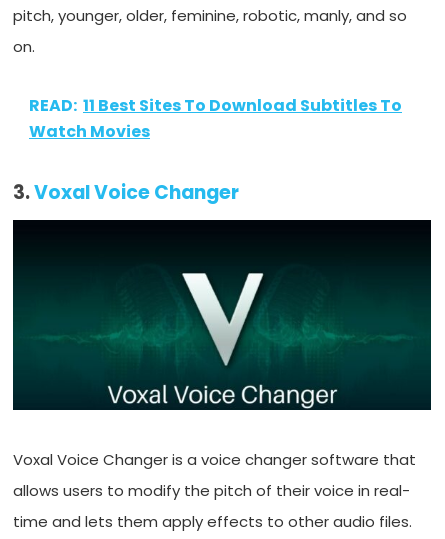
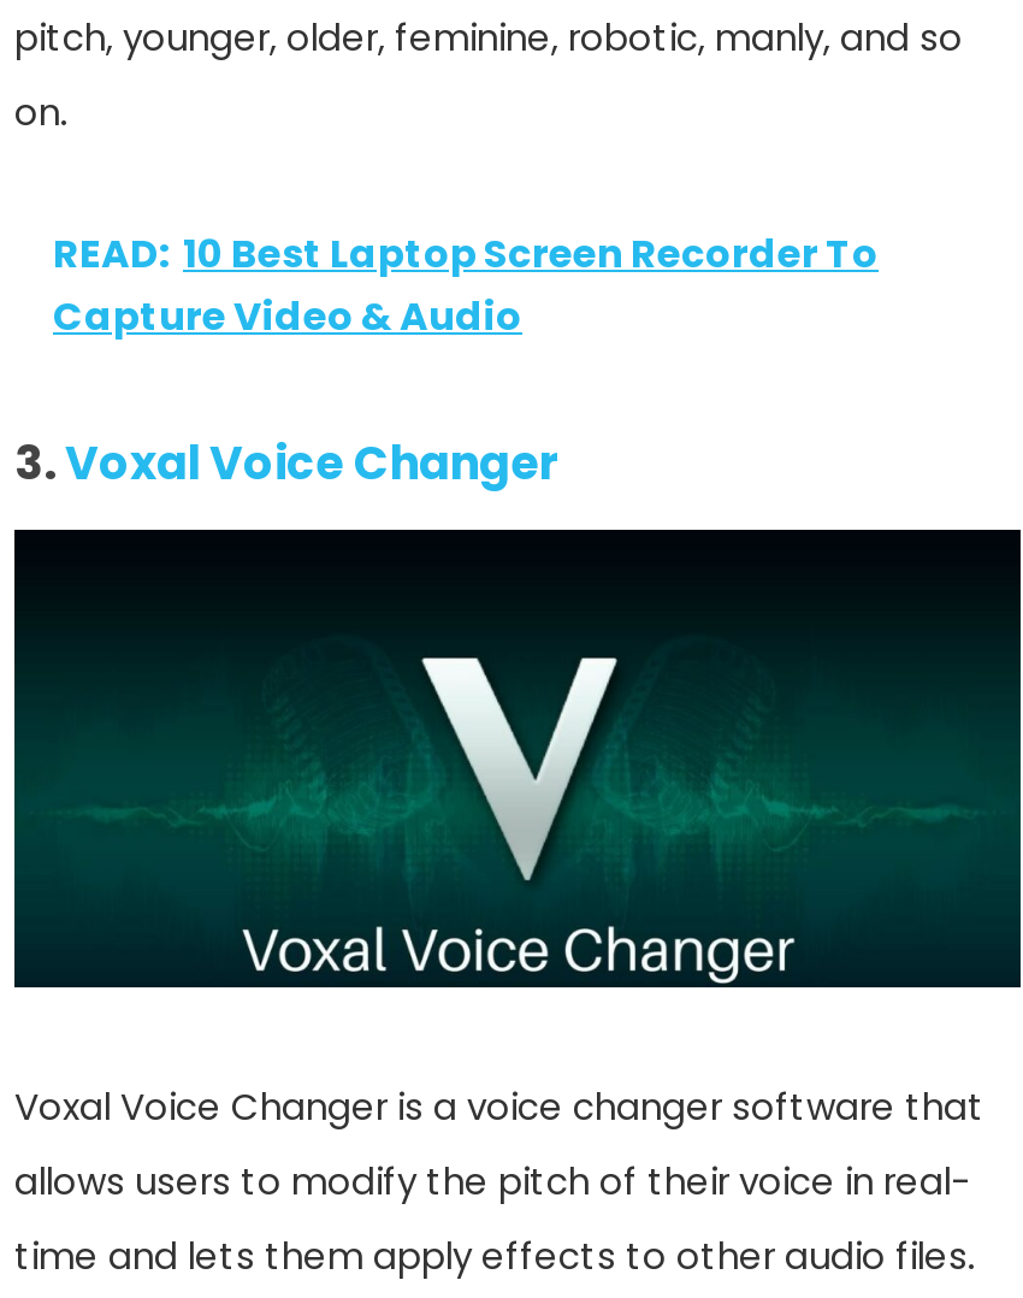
[29,94,402,143] READ: 11 Best Sites To Download Subtitles To | Watch Movies -> [53,226,879,344] READ: 10 Best Laptop Screen Recorder To | Capture Video & Audio

